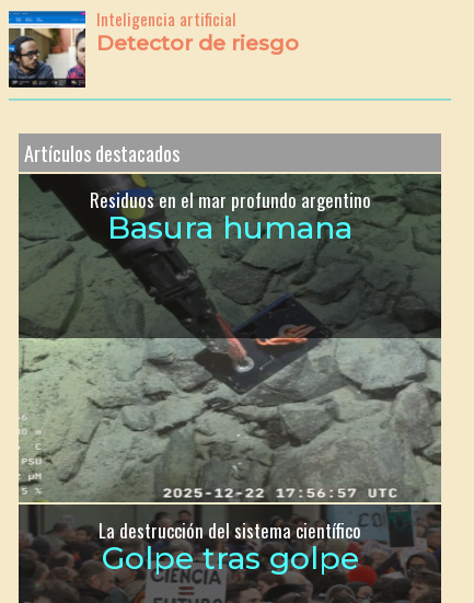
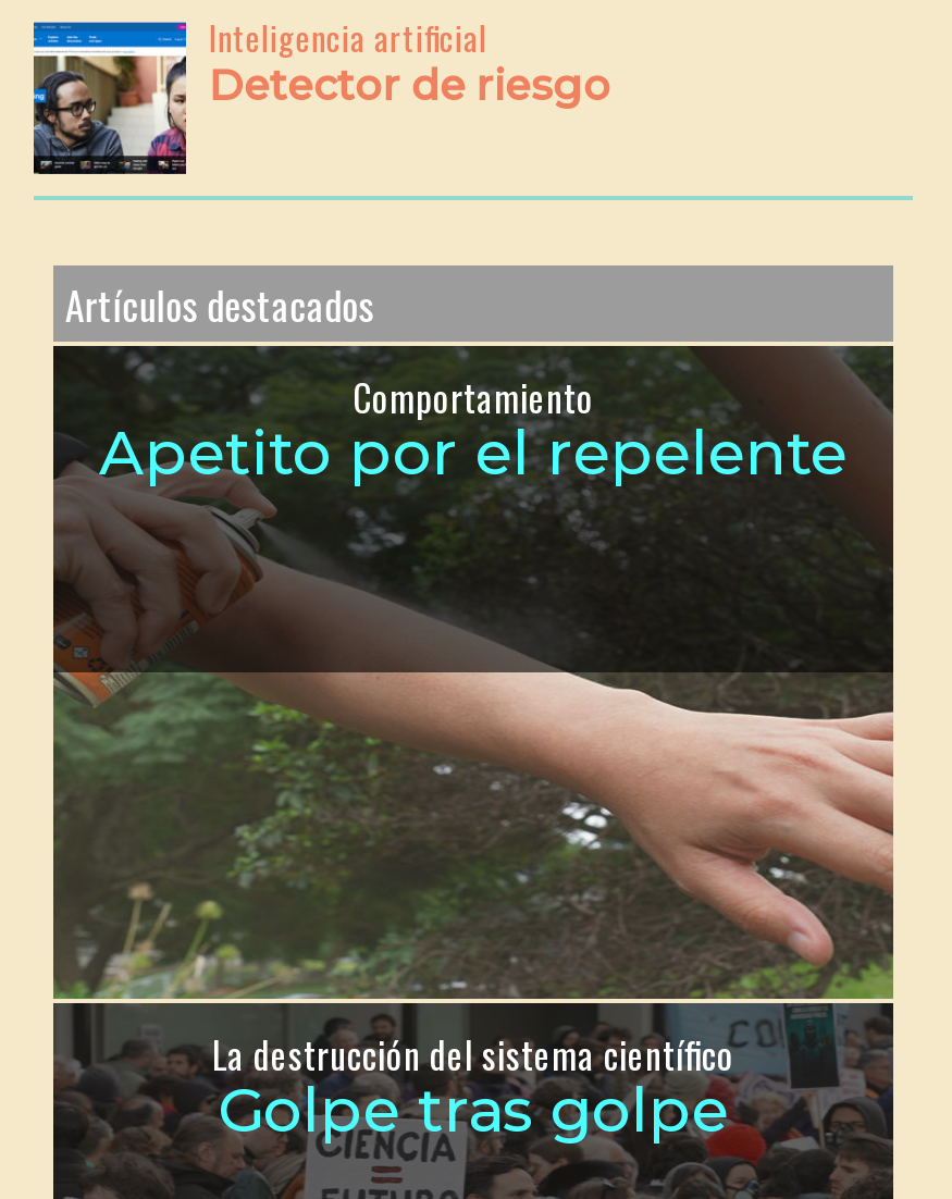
[19,174,441,502] [image] | Residuos en el mar profundo argentino | Basura humana -> [51,346,893,1001] [image] | Comportamiento | Apetito por el repelente

